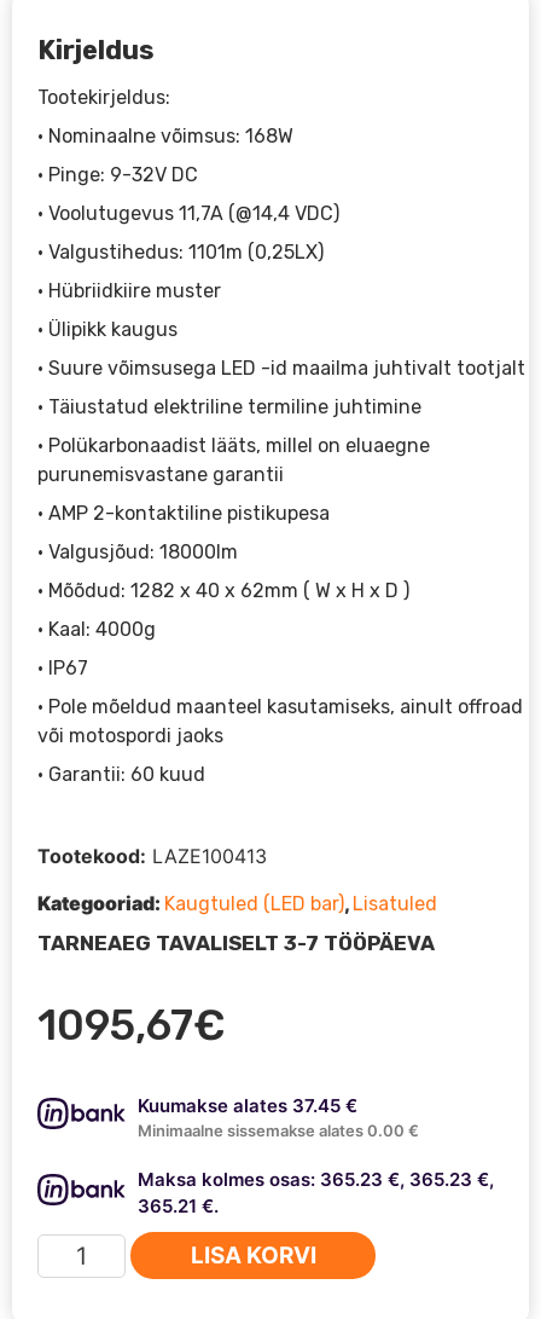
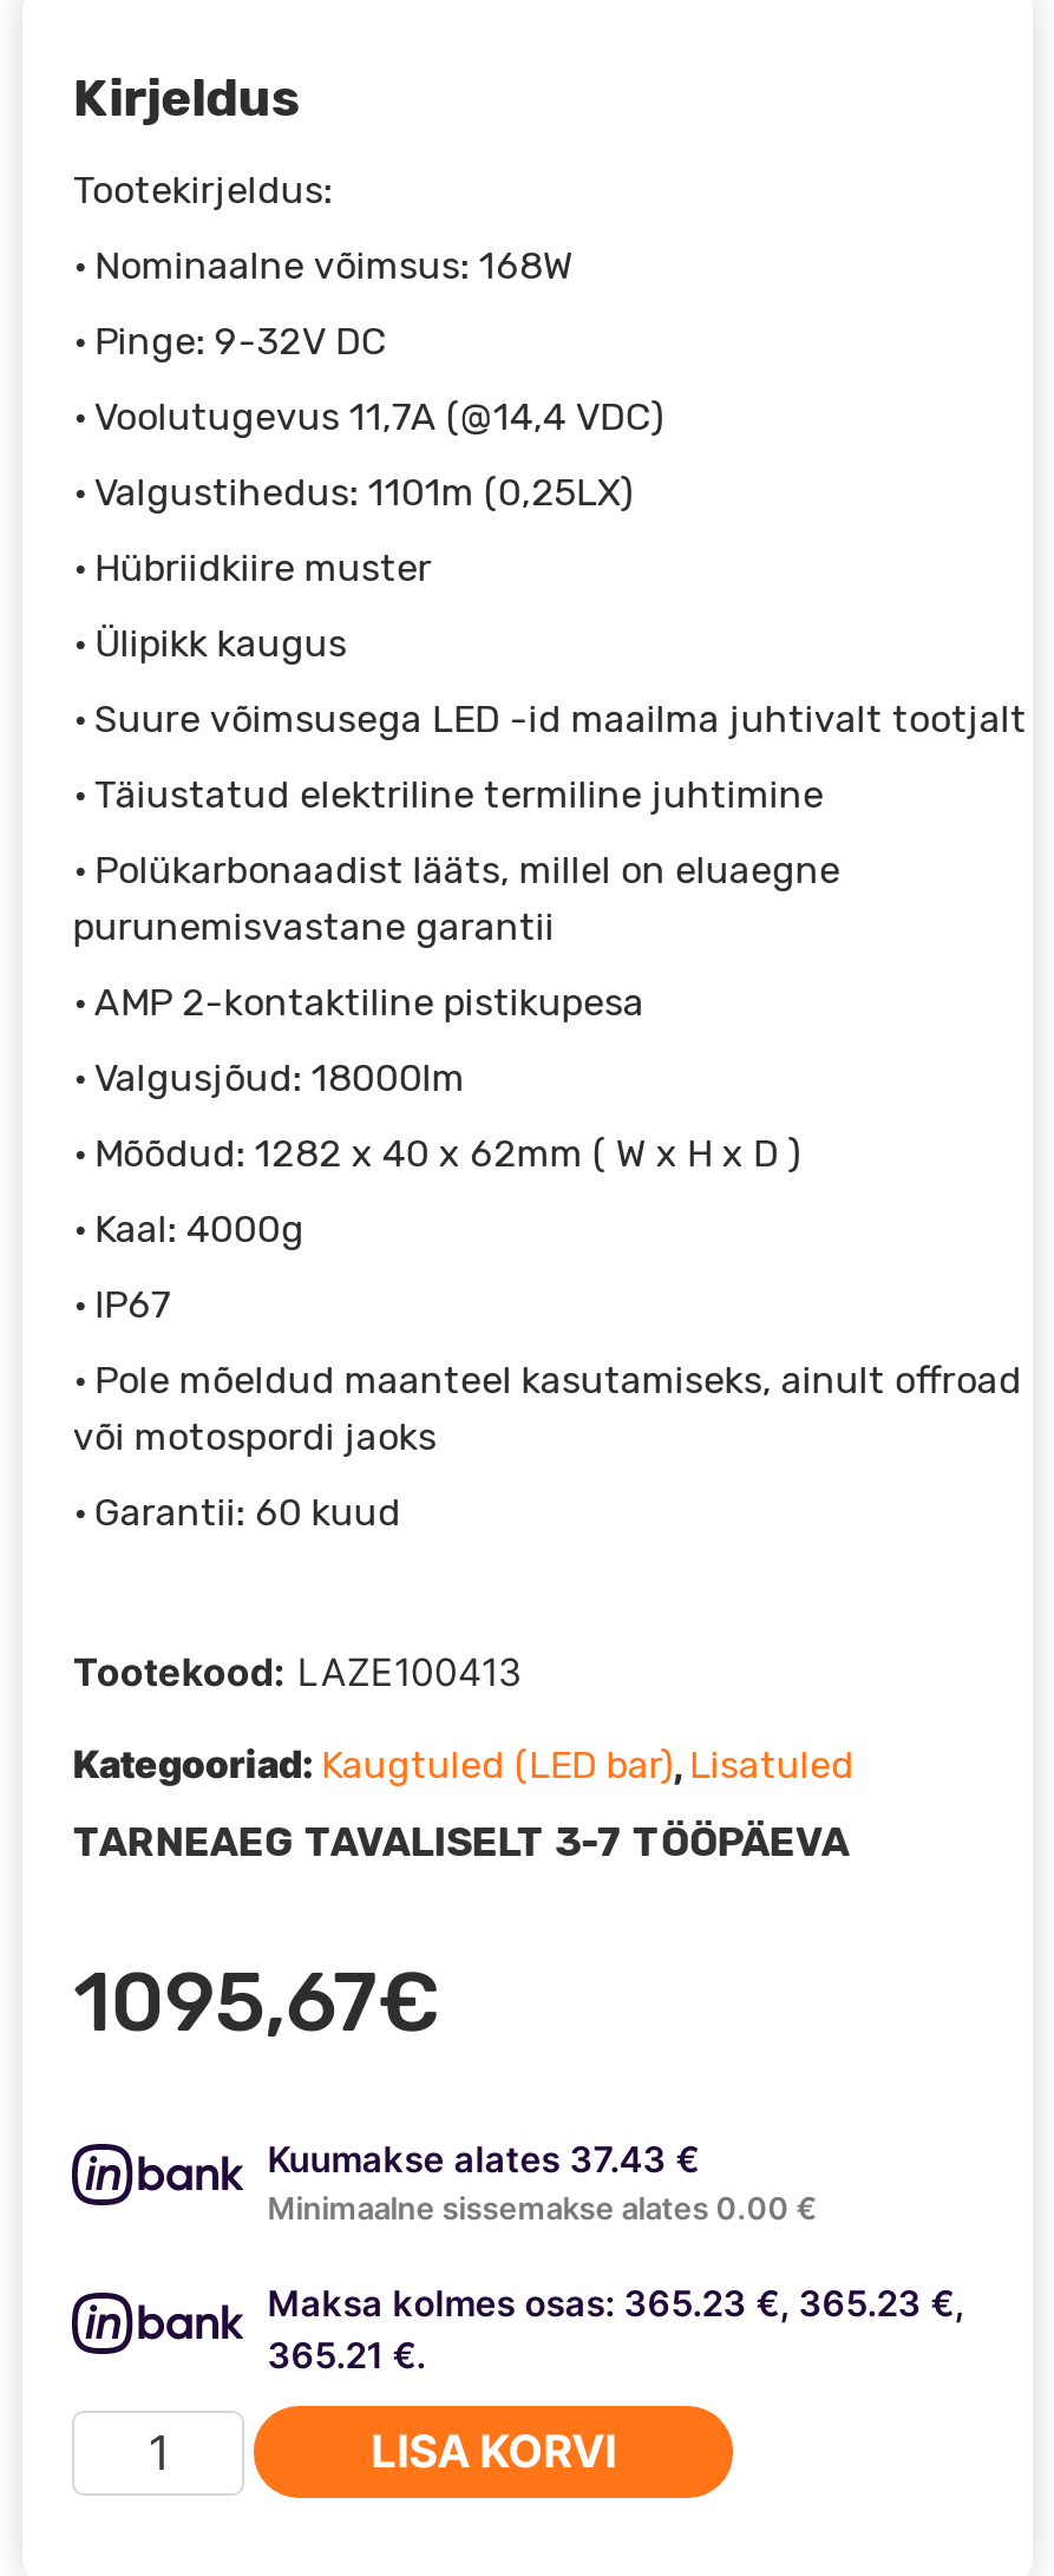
[137,1094,357,1117] Kuumakse alates 37.45 € -> [267,2136,699,2181] Kuumakse alates 37.43 €

